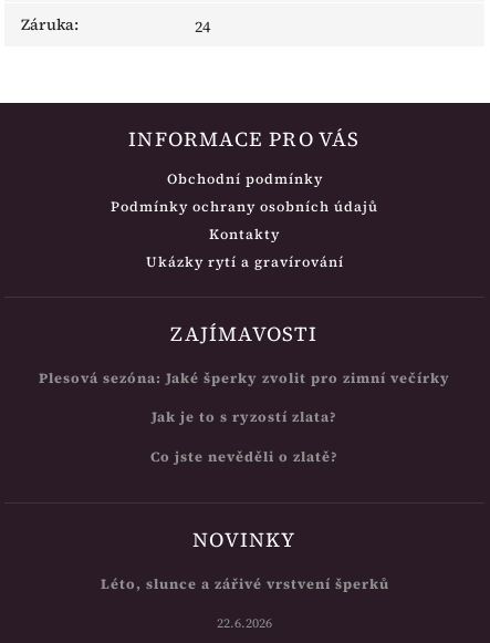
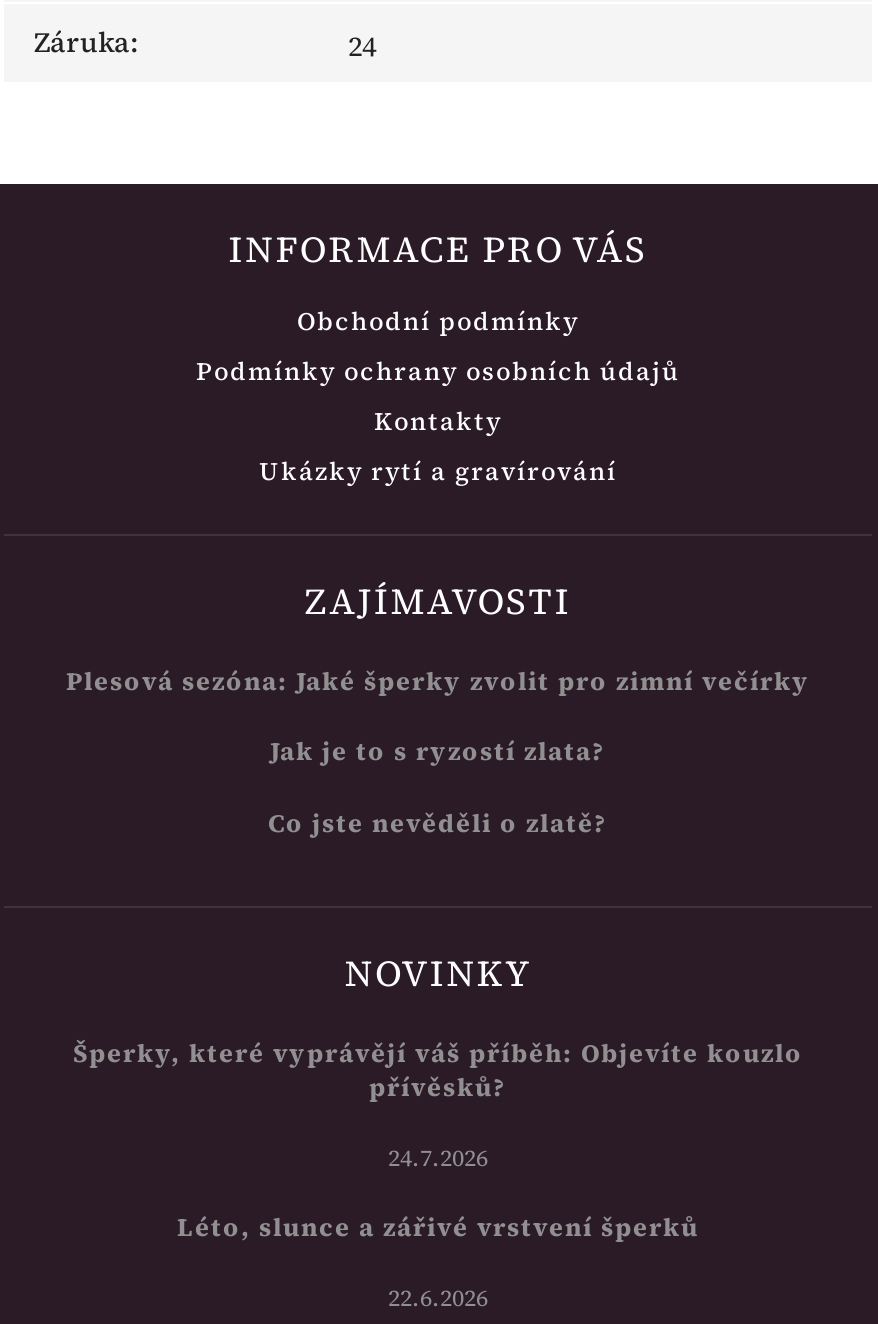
none -> [73,1036,803,1173] Šperky, které vyprávějí váš příběh: Objevíte kouzlo | přívěsků? | 24.7.2026

